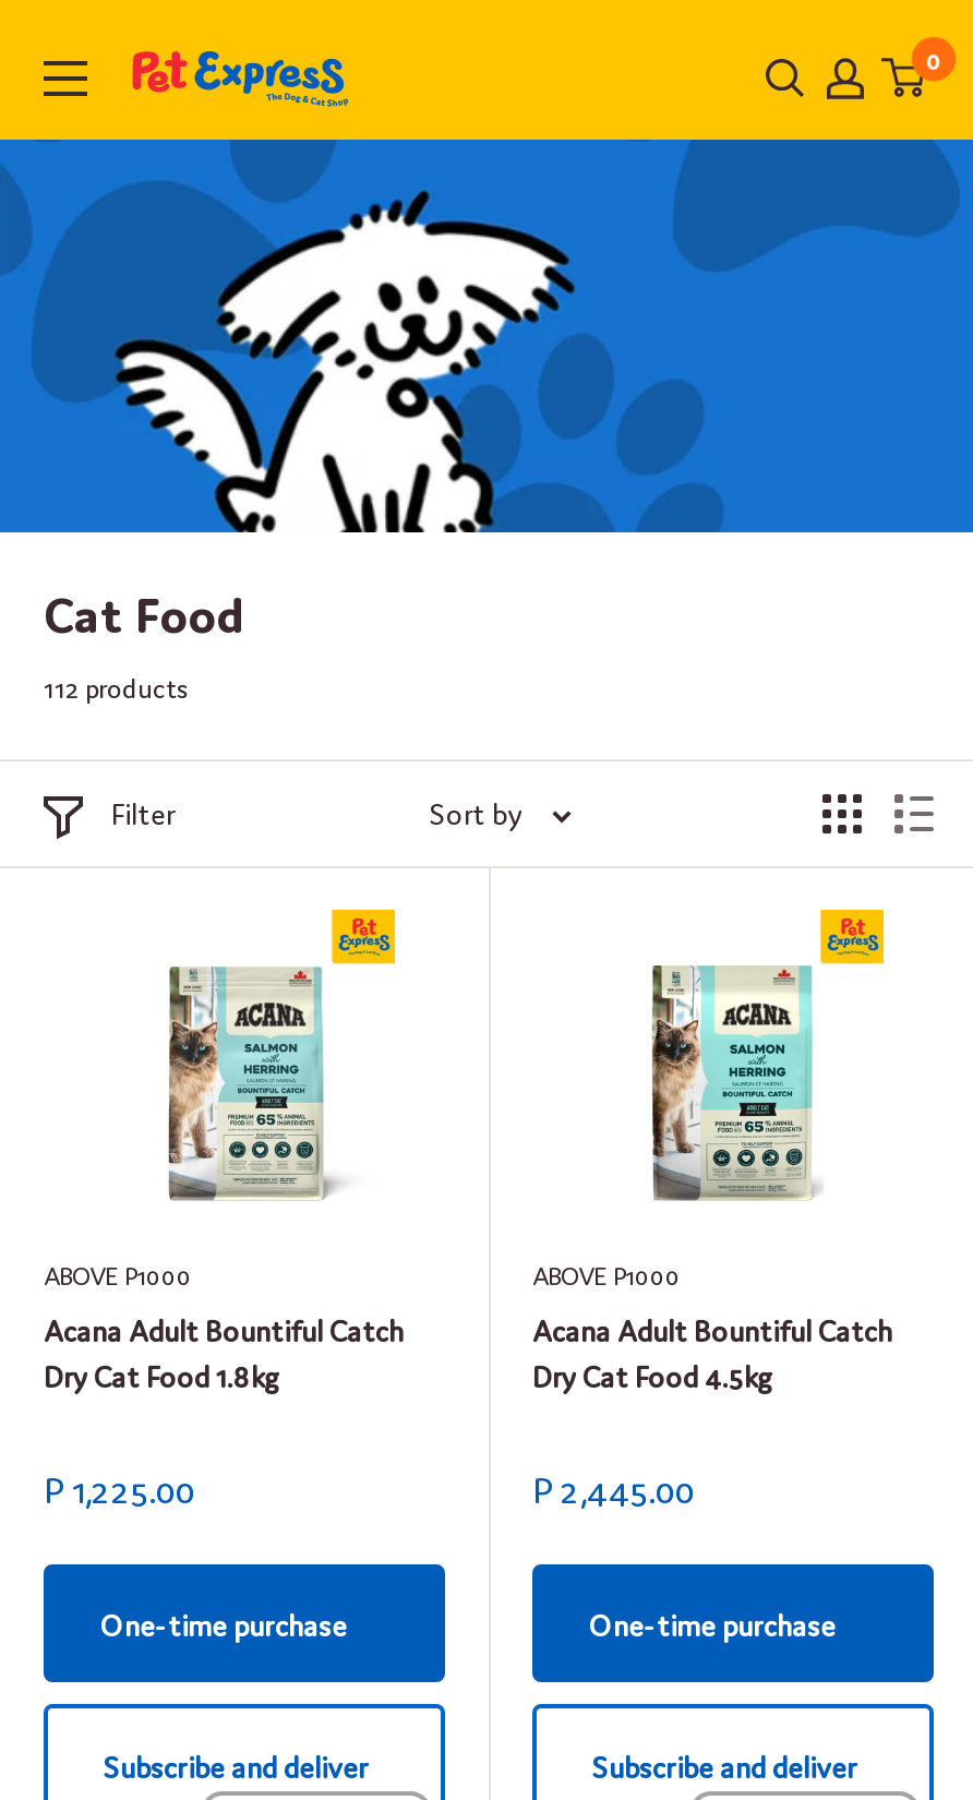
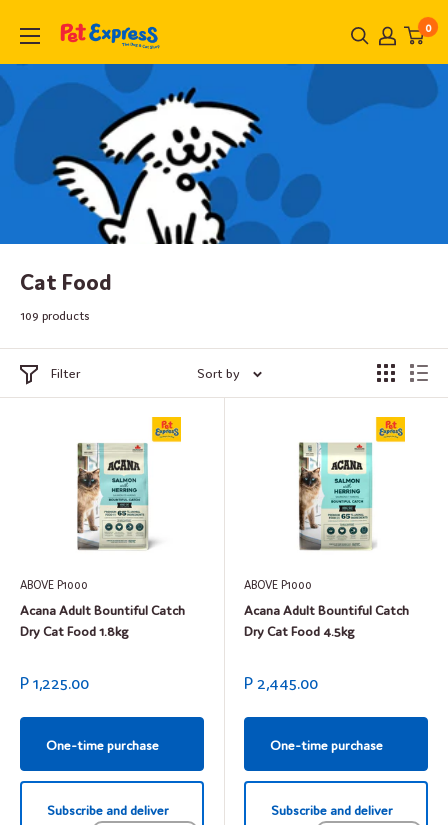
[44,670,190,705] 112 products -> [20,307,90,323] 109 products

